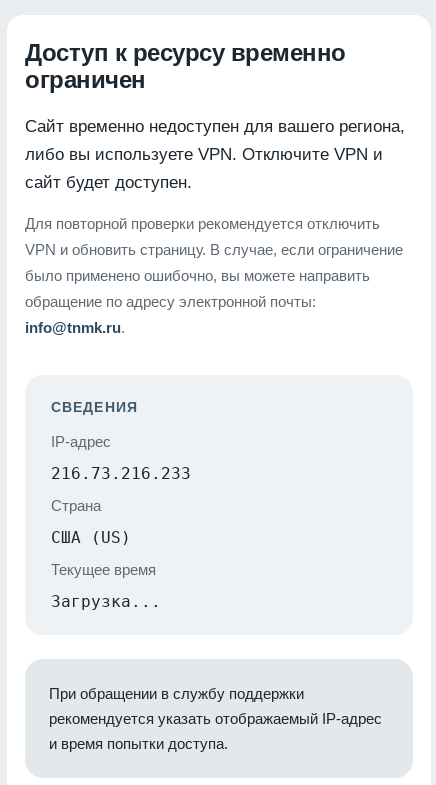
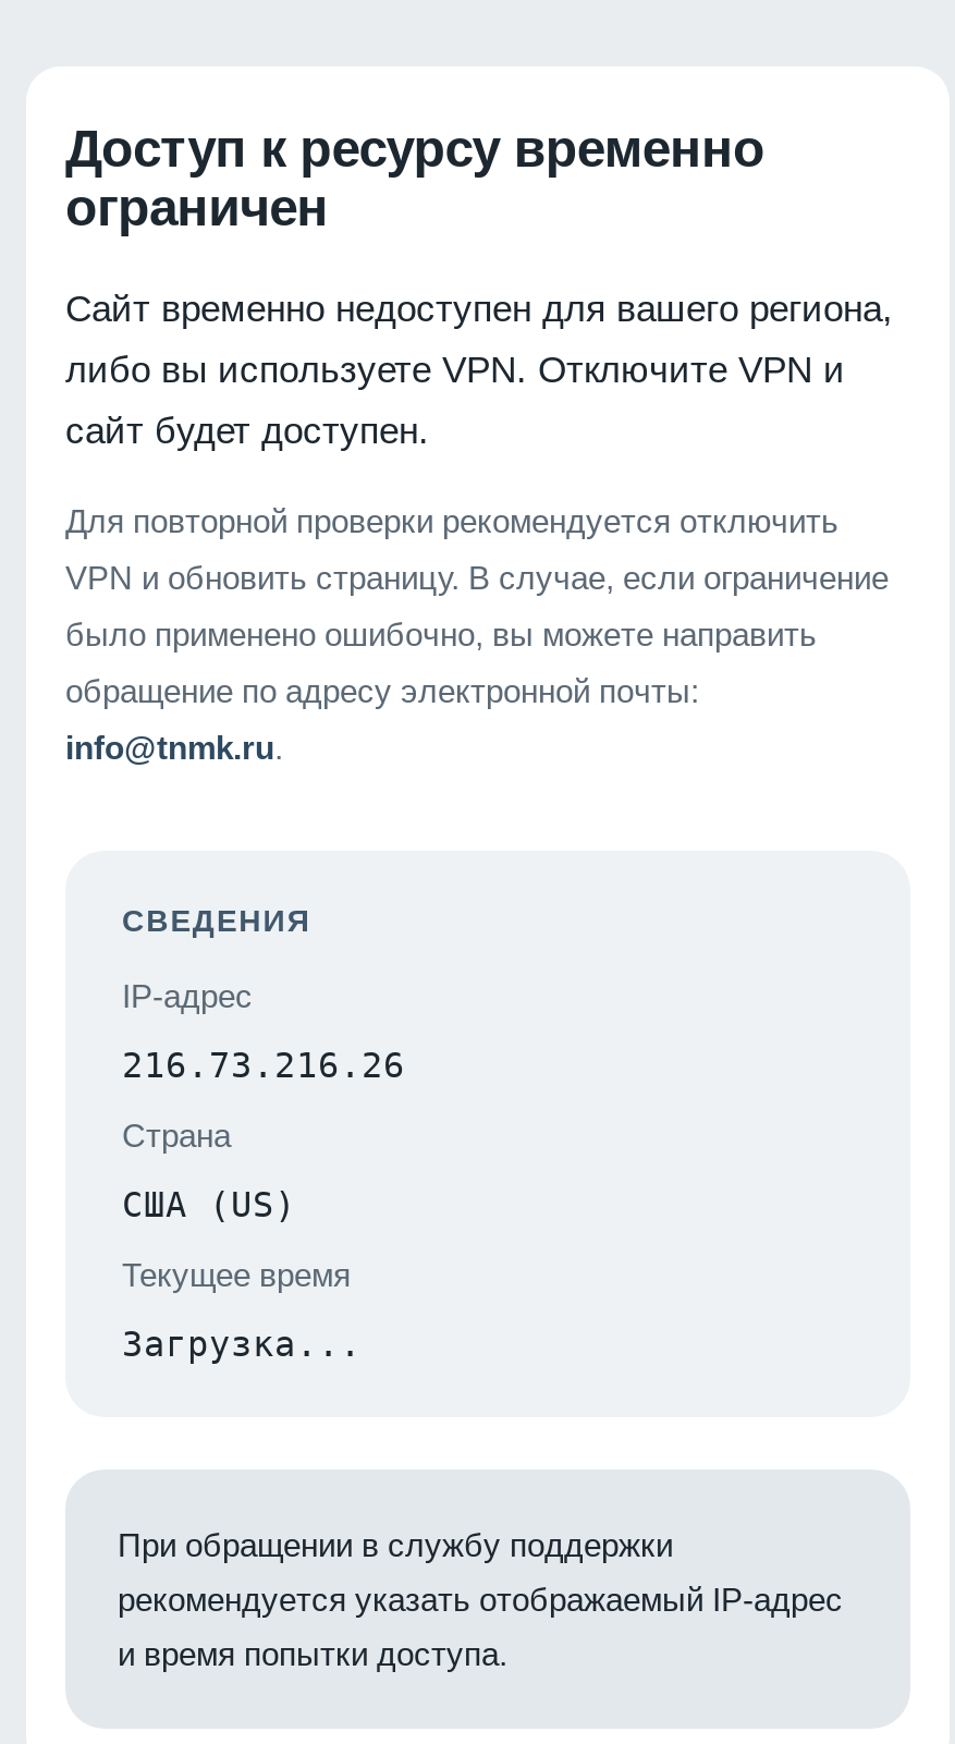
[51,463,191,482] 216.73.216.233 -> [122,1044,405,1085] 216.73.216.26

